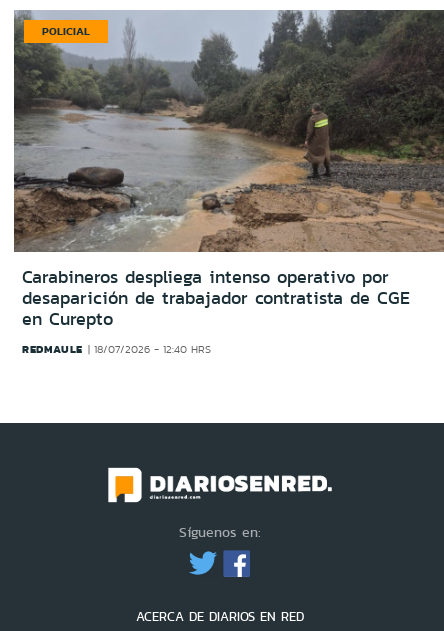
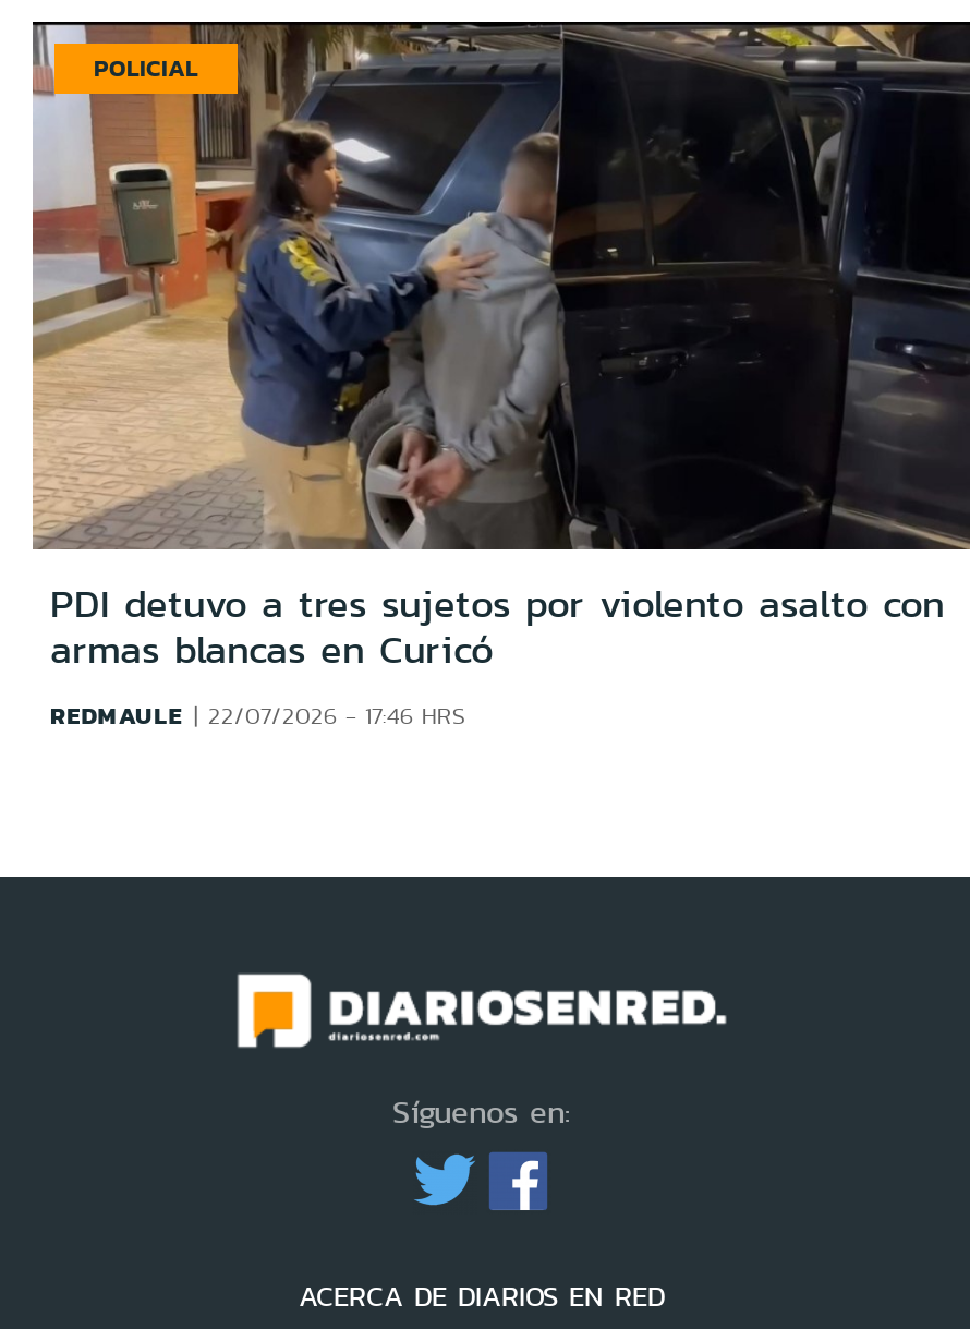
[13,9,441,332] [image] | Carabineros despliega intenso operativo por | desaparición de trabajador contratista de CGE | en Curepto -> [31,20,963,679] [image] | PDI detuvo a tres sujetos por violento asalto con | armas blancas en Curicó
[22,341,211,357] REDMAULE 18/07/2026 - 12:40 HRS -> [50,699,465,734] REDMAULE 22/07/2026 - 17:46 HRS

